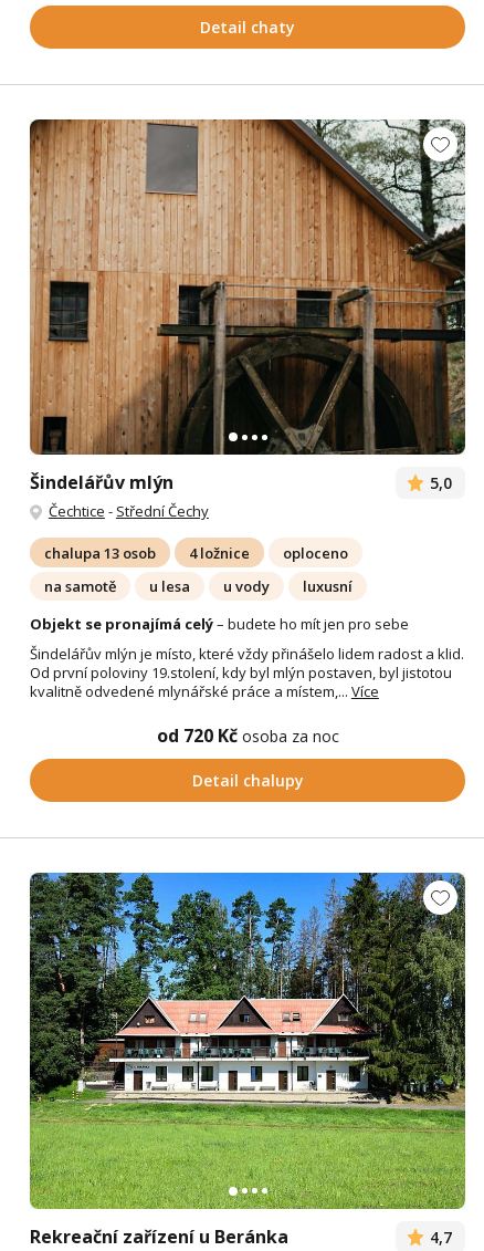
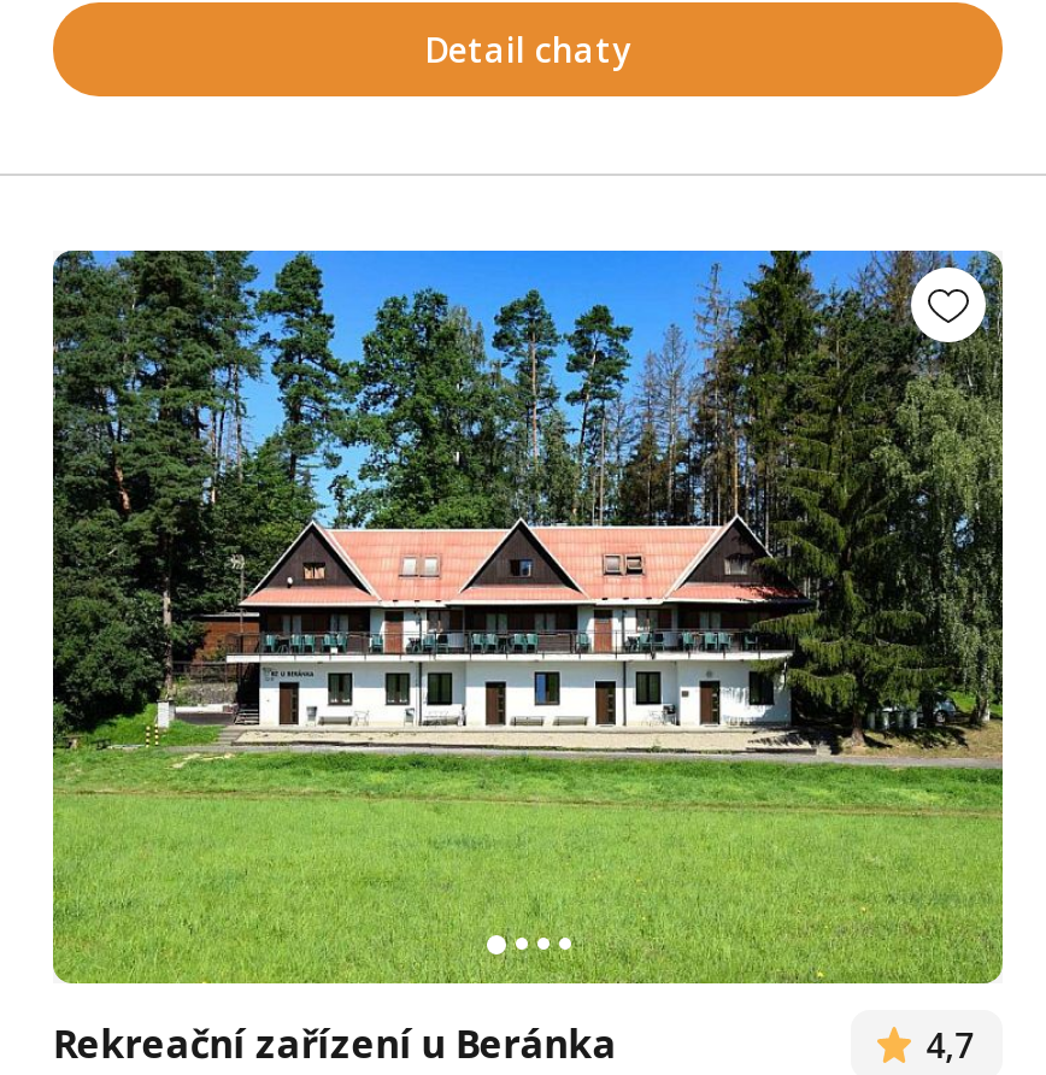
[29,118,466,791] [image] | Šindelářův mlýn | 5,0 | Čechtice - Střední Čechy | chalupa 13 osob | 4 ložnice | oploceno | na samotě | u lesa | u vody | luxusní | Objekt se pronajímá celý– budete ho mít jen pro sebe | Šindelářův mlýn je místo, které vždy přinášelo lidem radost a klid. | Od první poloviny 19.stolení, kdy byl mlýn postaven, byl jistotou | kvalitně odvedené mlynářské práce a místem,... Více | od 720 Kč osoba za noc | Detail chalupy -> none

